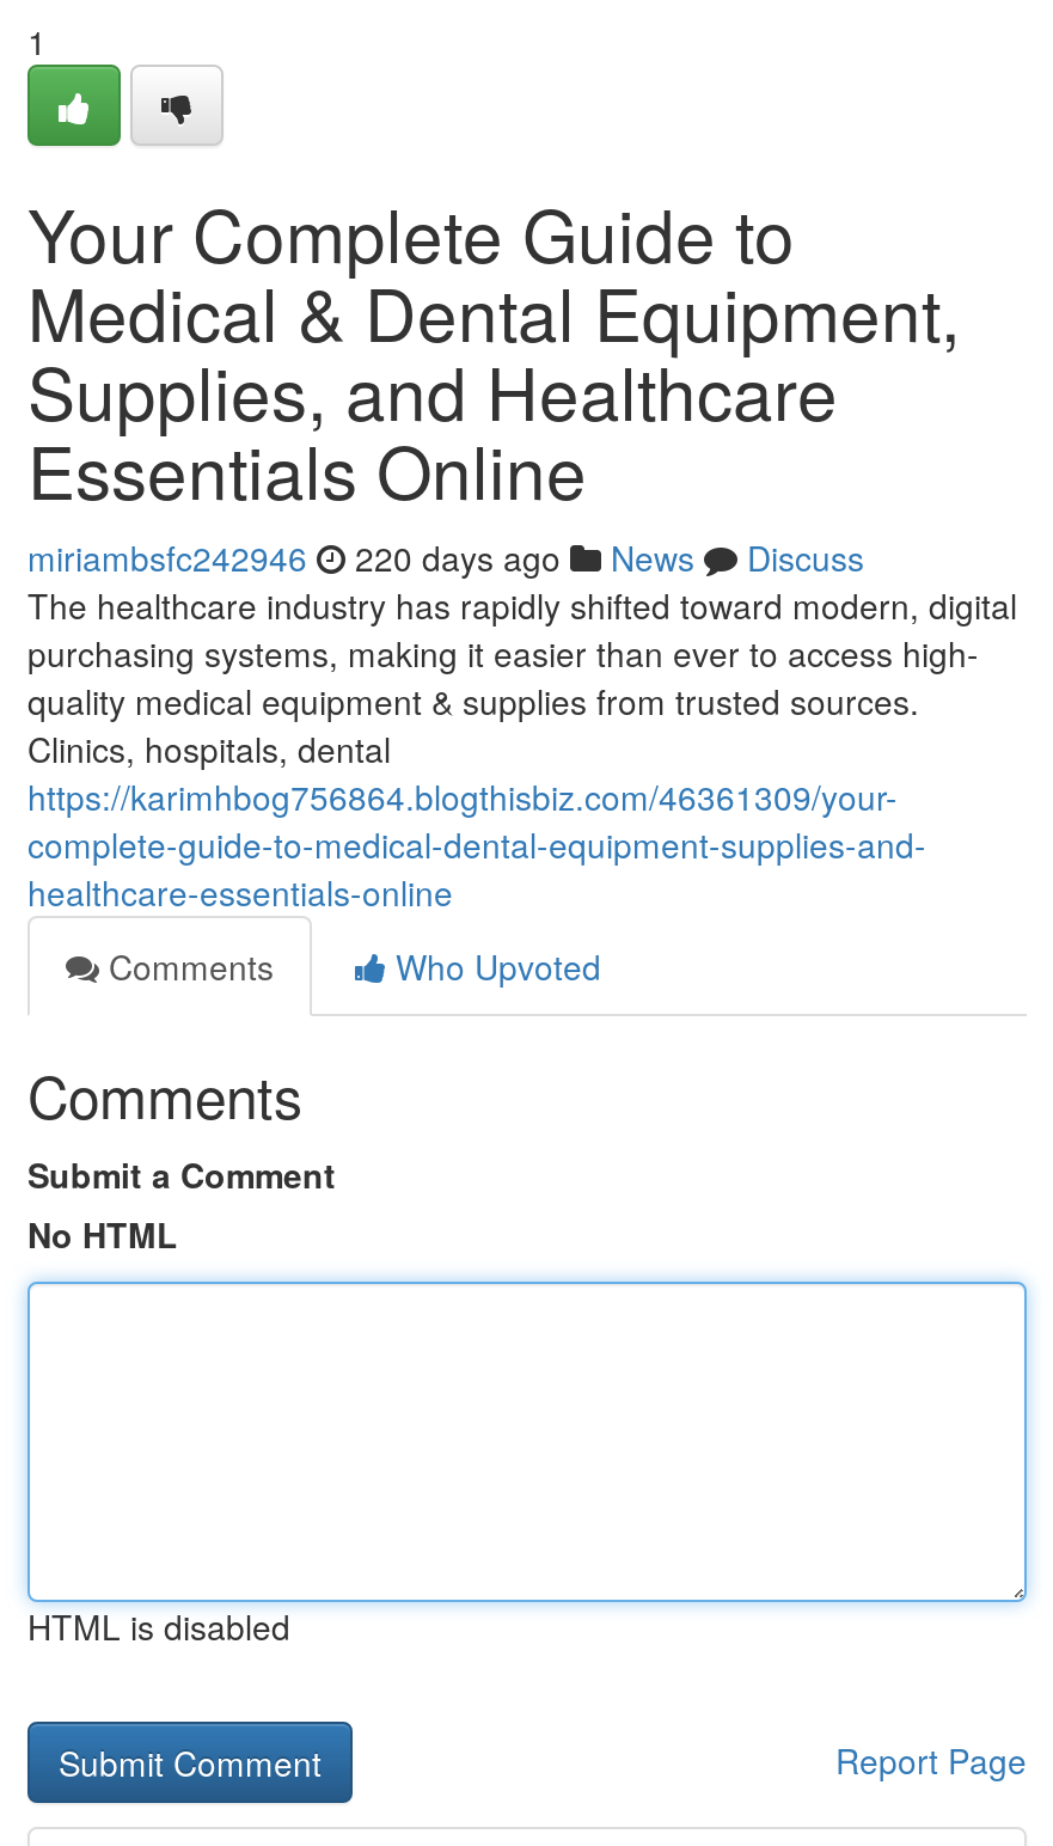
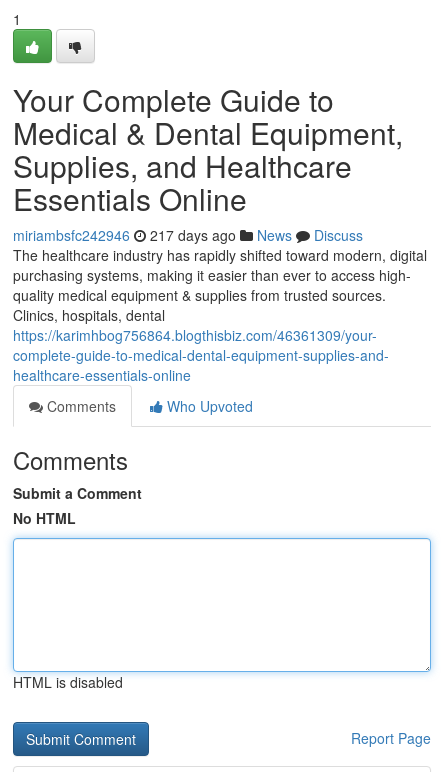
[27,533,864,581] miriambsfc242946 220 days ago News Discuss -> [13,225,363,245] miriambsfc242946 217 days ago News Discuss

